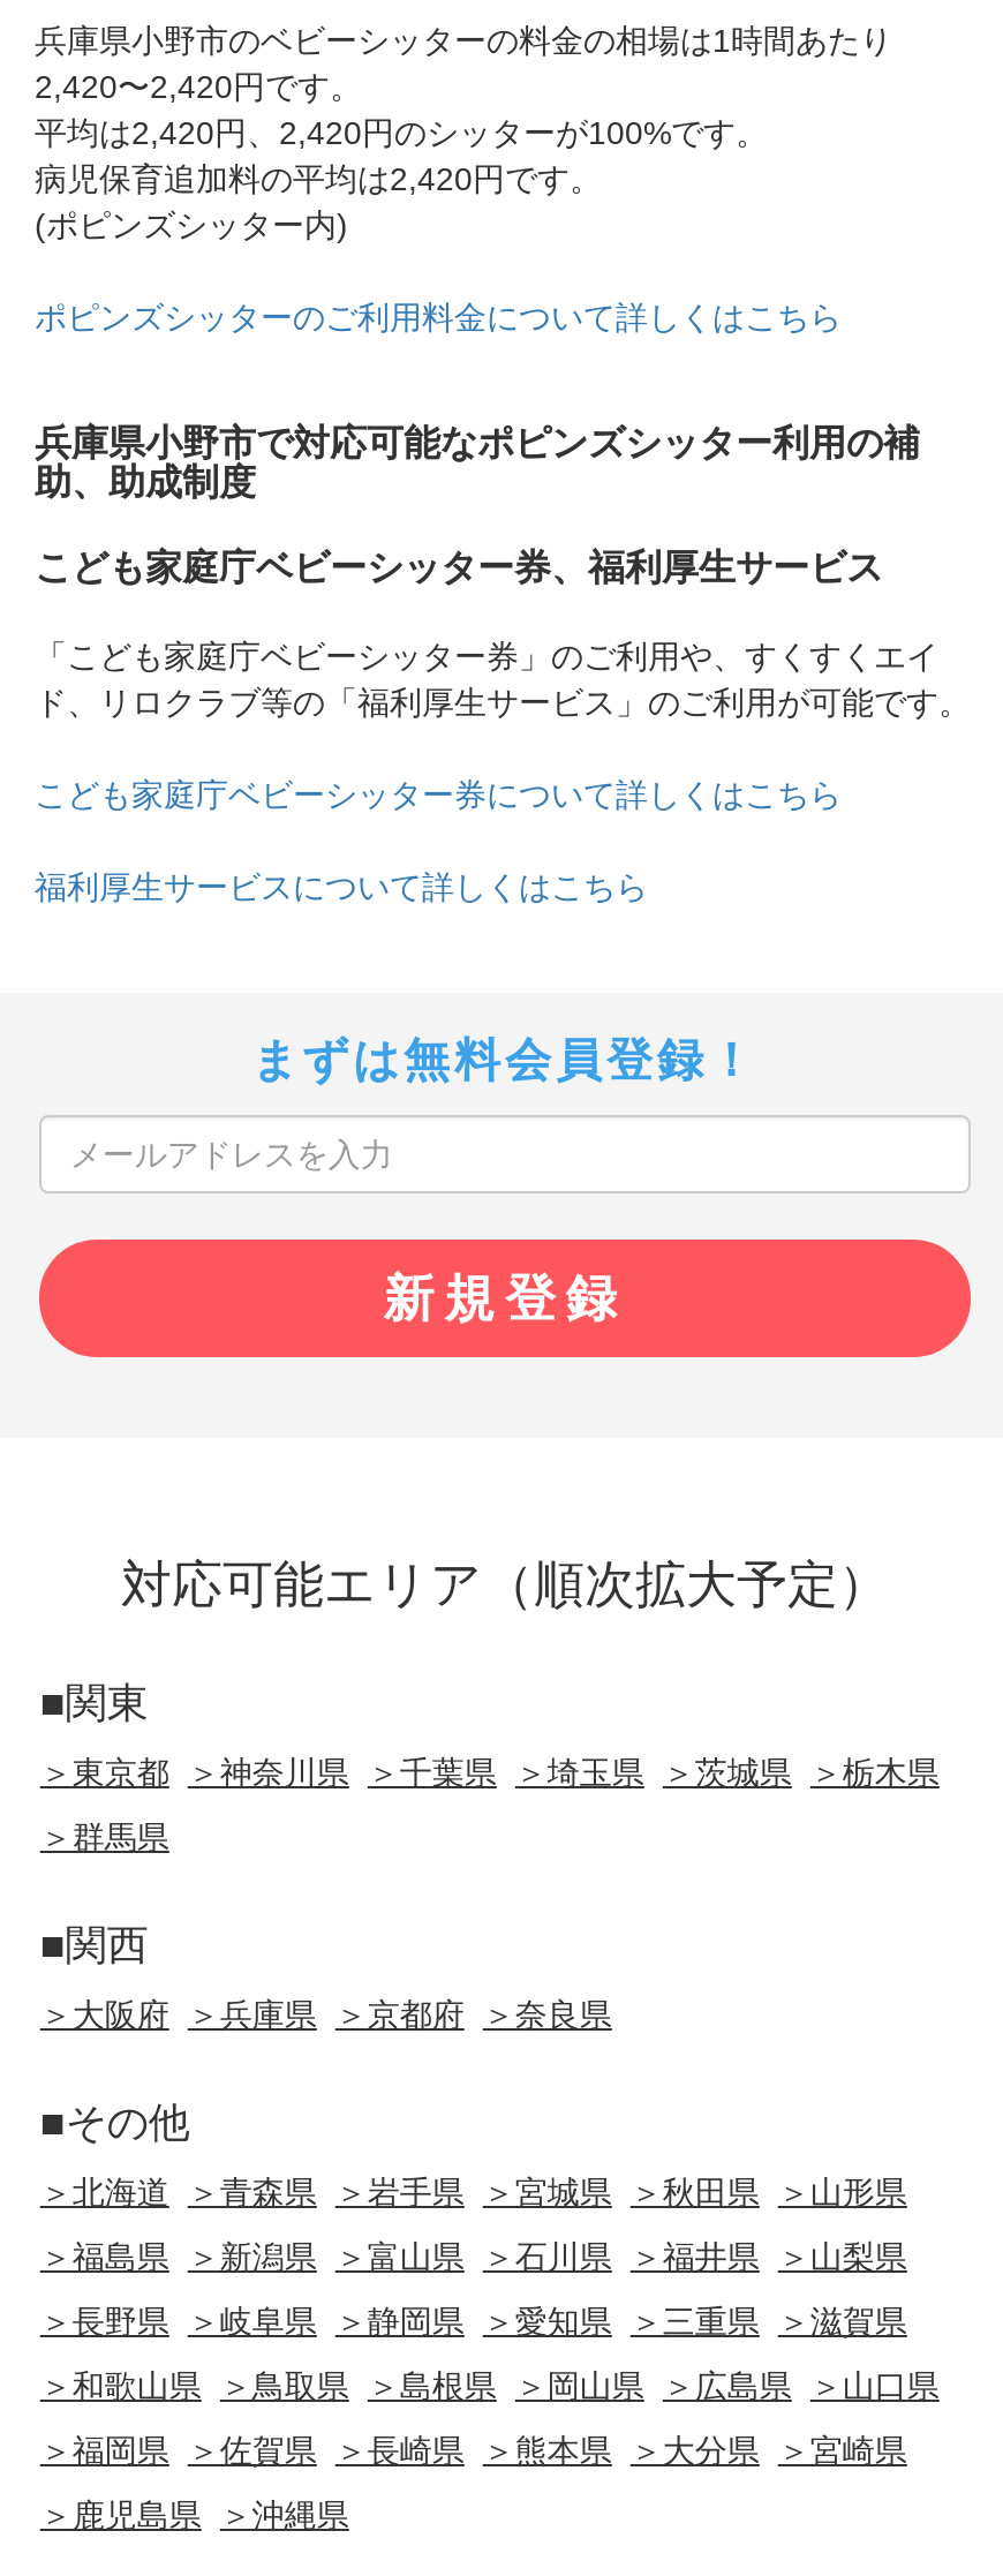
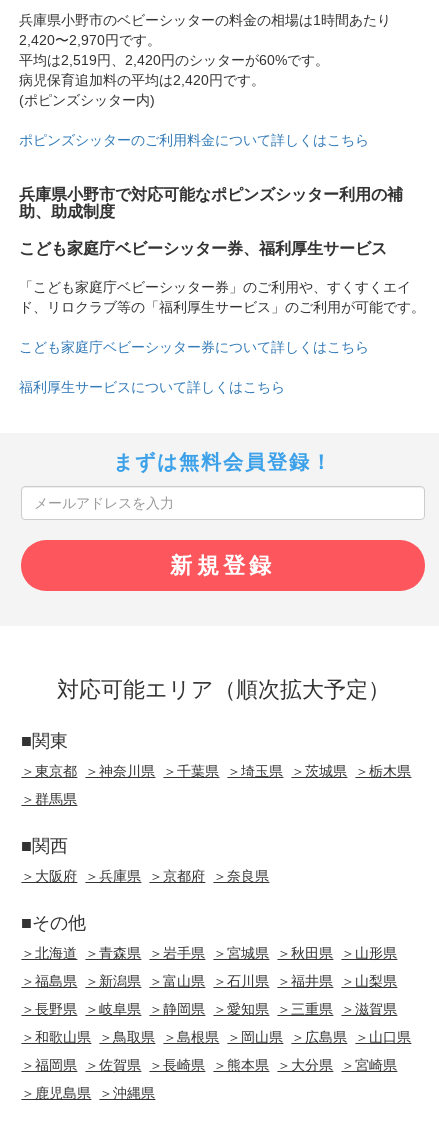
[35,68,362,105] 2,420〜2,420円です。 -> [19,32,161,48] 2,420〜2,970円です。
[35,114,768,151] 平均は2,420円、2,420円のシッターが100%です。 -> [19,52,329,68] 平均は2,519円、2,420円のシッターが60%です。

